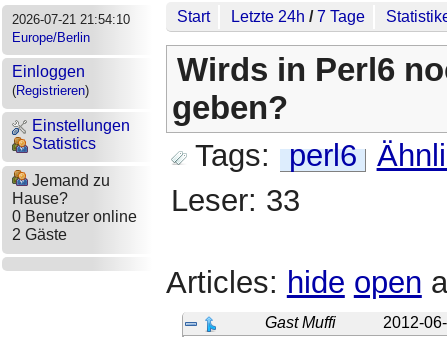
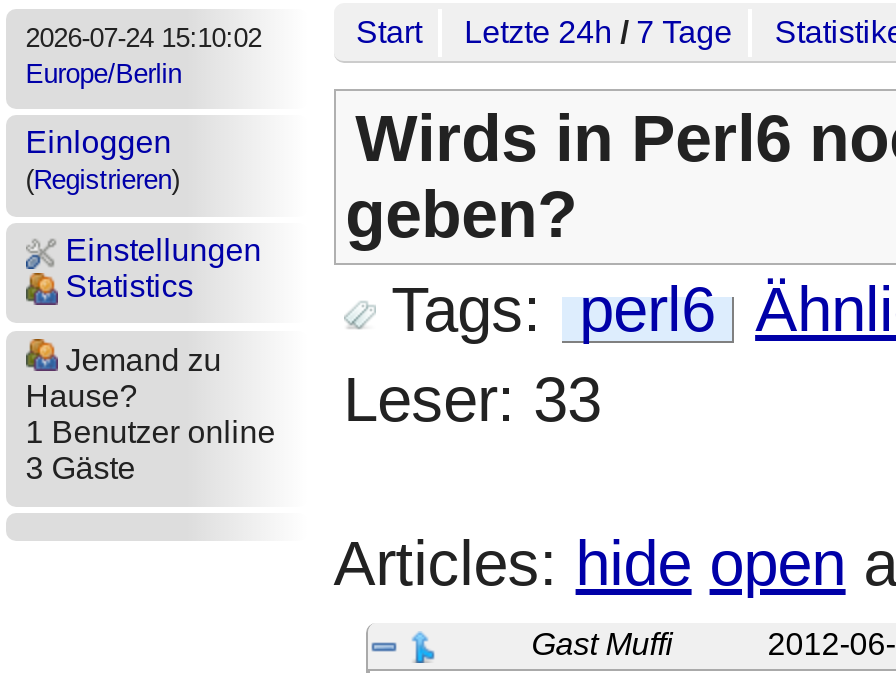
[12,12,130,27] 2026-07-21 21:54:10 -> [26,22,262,52] 2026-07-24 15:10:02
[12,208,137,225] 0 Benutzer online -> [26,416,276,450] 1 Benutzer online
[12,226,67,243] 2 Gäste -> [26,452,136,486] 3 Gäste

